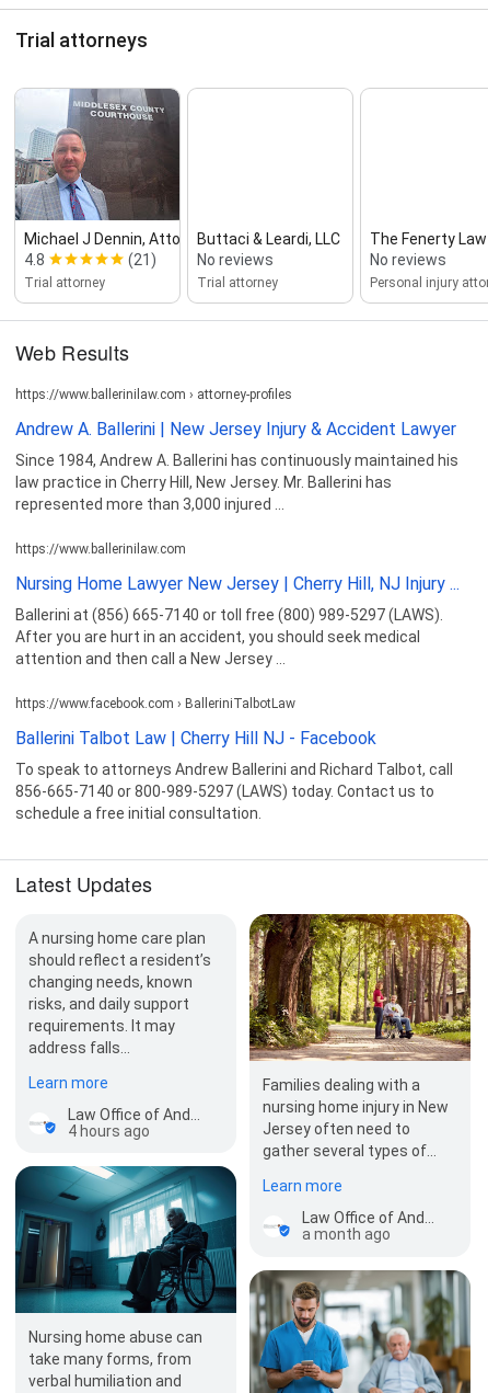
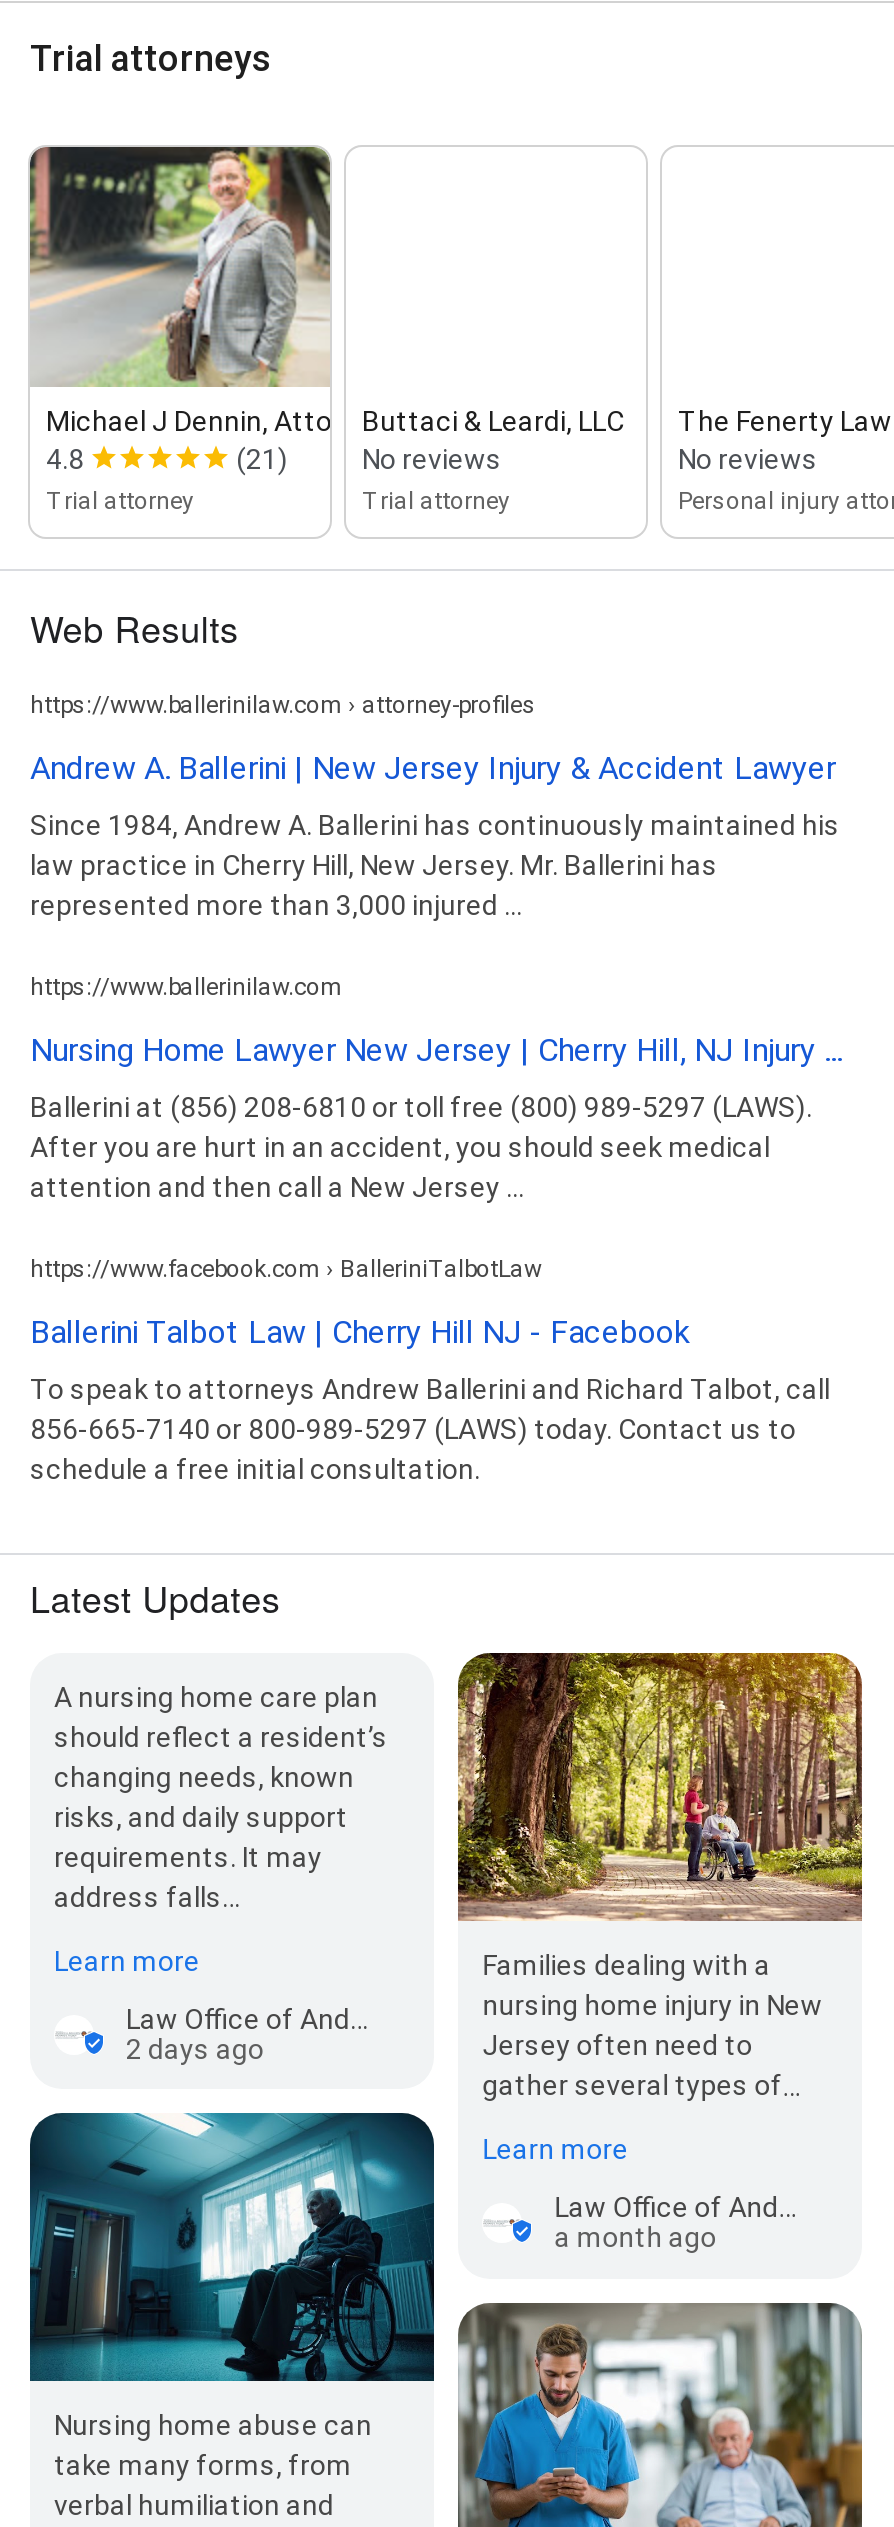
[14,88,181,221] [image] -> [28,145,332,389] [image]
[15,606,443,623] Ballerini at (856) 665-7140 or toll free (800) 989-5297 (LAWS). -> [30,1090,812,1122] Ballerini at (856) 208-6810 or toll free (800) 989-5297 (LAWS).
[68,1122,150,1139] 4 hours ago -> [126,2032,264,2064] 2 days ago

